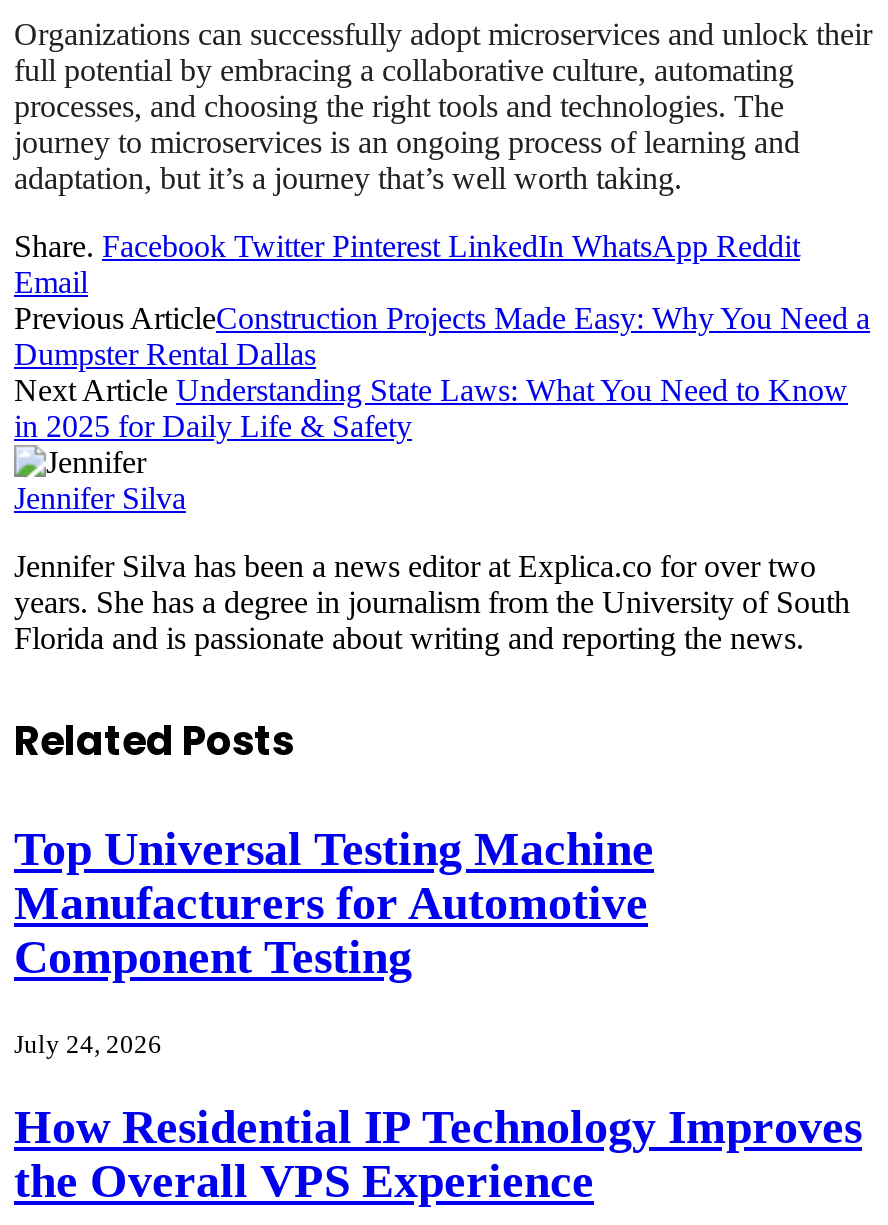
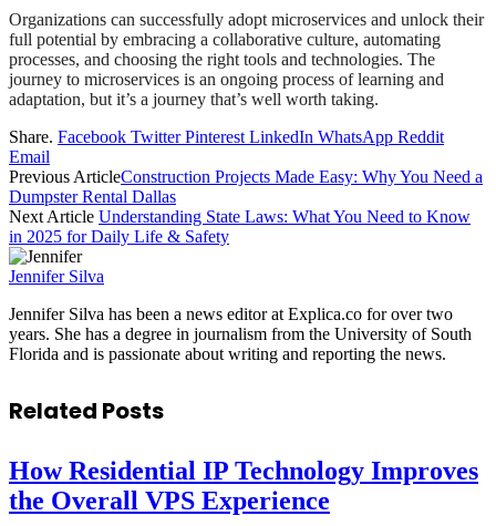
[14,824,654,1059] Top Universal Testing Machine | Manufacturers for Automotive | Component Testing | July 24, 2026 -> none

